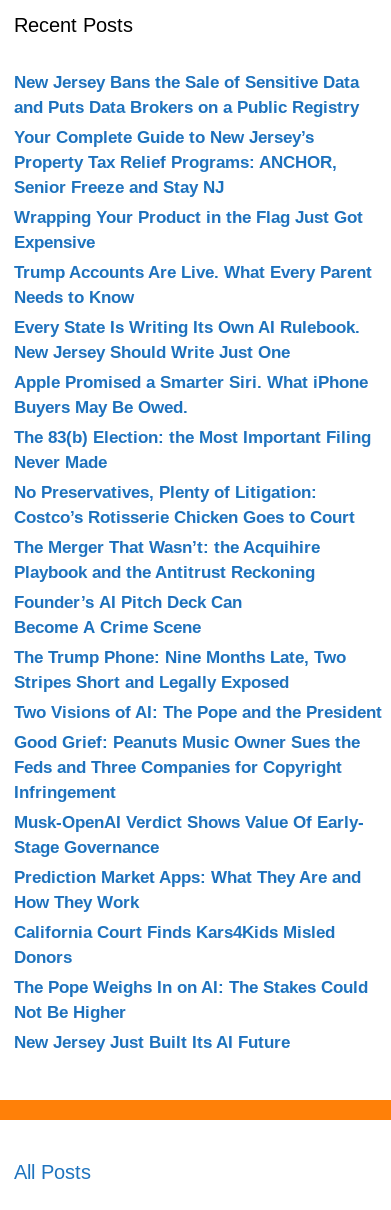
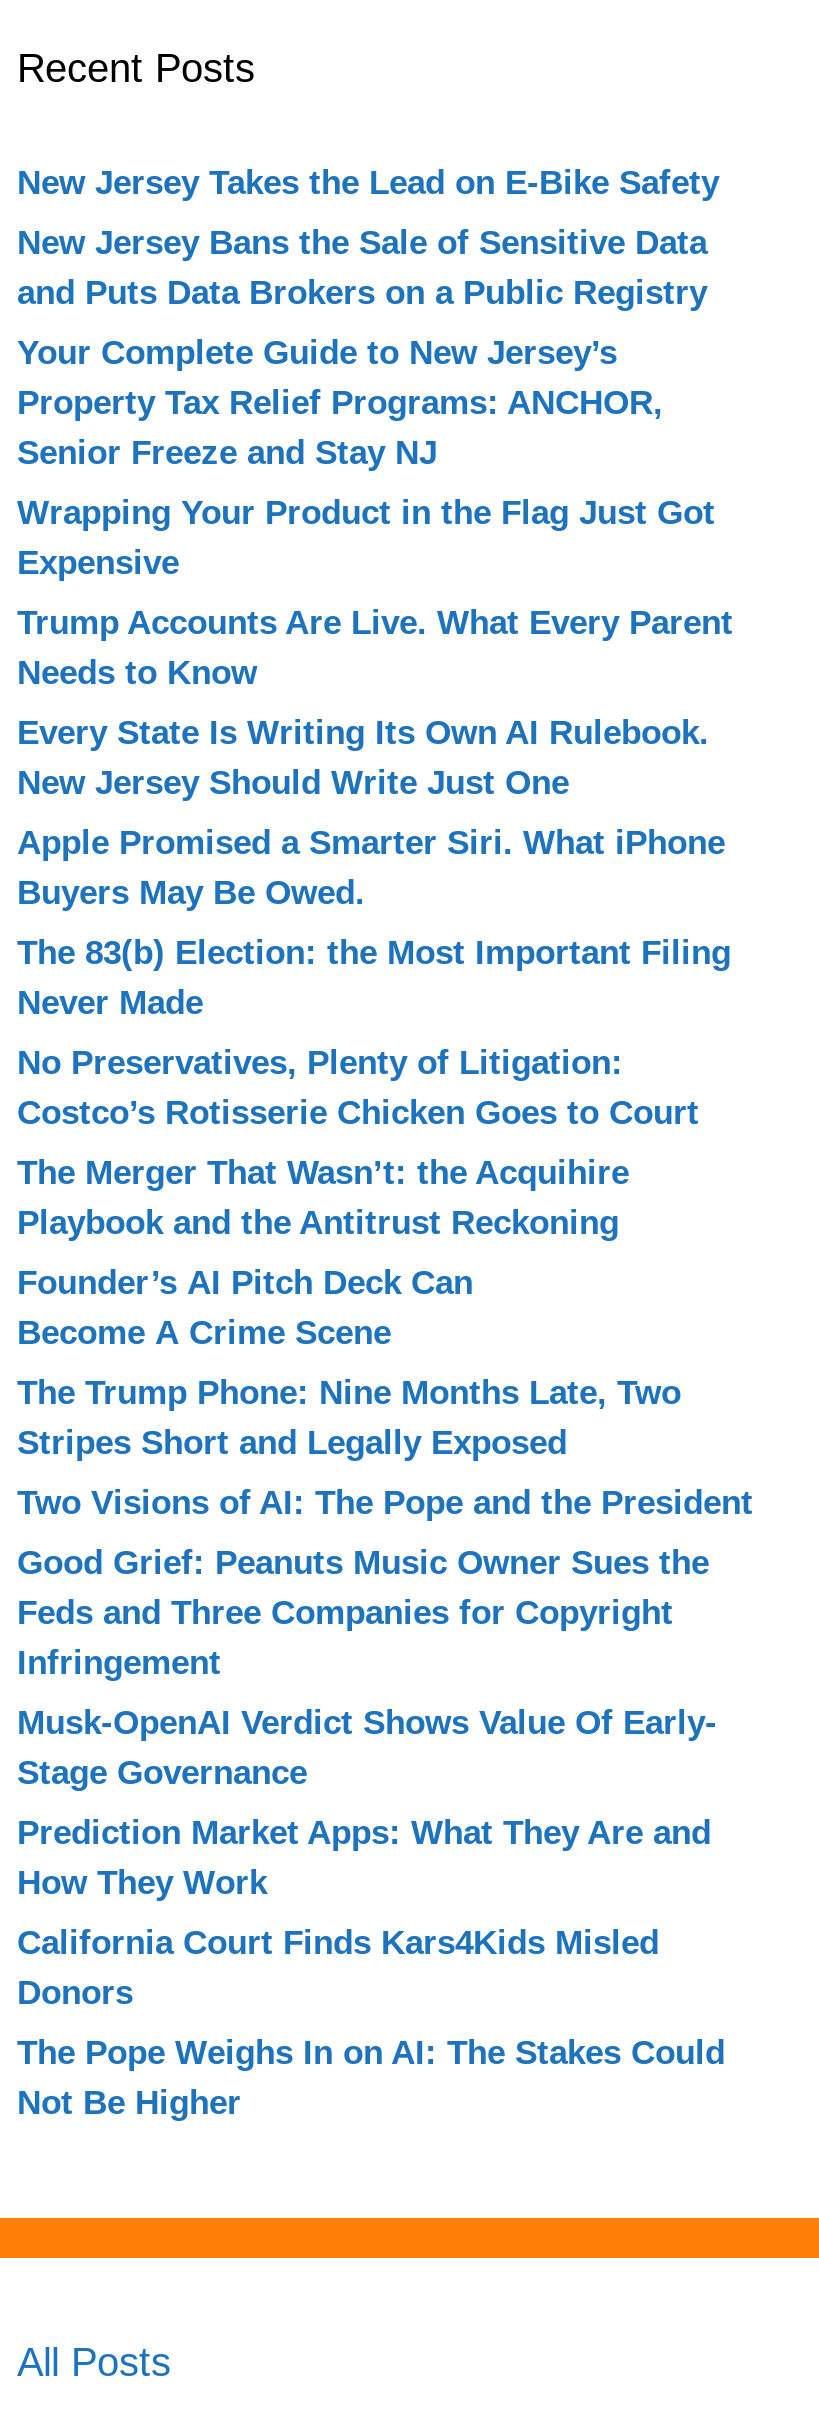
none -> [17,163,719,201] New Jersey Takes the Lead on E-Bike Safety
moved [14,73,382,1022] -> [17,223,753,2121]: New Jersey Bans the Sale of Sensitive Data | and Puts Data Brokers on a Public Registry | Your Complete Guide to New Jersey’s | ... | The Pope Weighs In on AI: The Stakes Could | Not Be Higher
[14,1033,290,1052] New Jersey Just Built Its AI Future -> none

